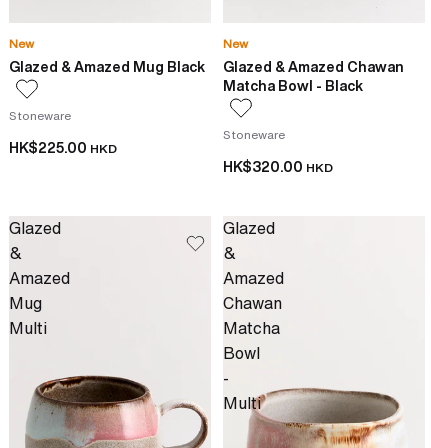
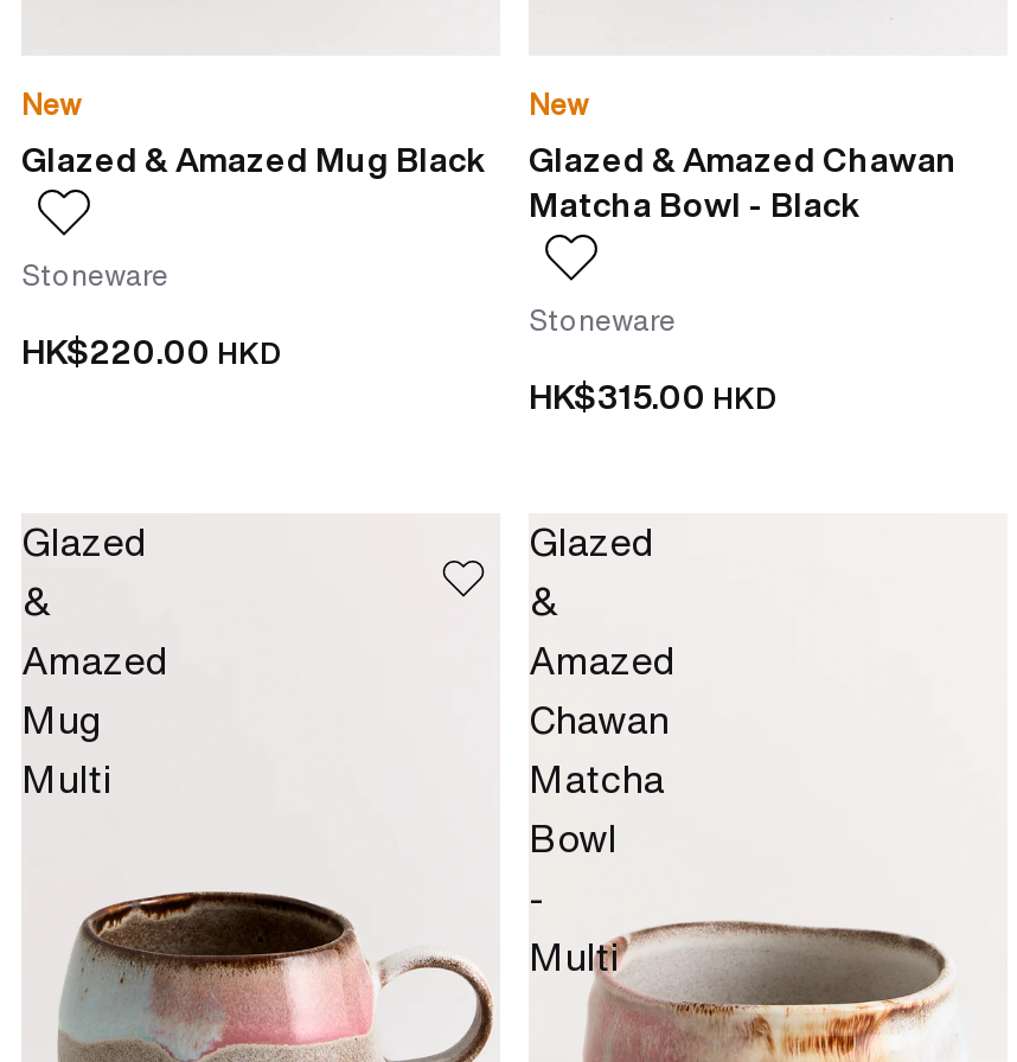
[9,137,117,158] HK$225.00 HKD -> [21,325,282,375] HK$220.00 HKD
[223,156,333,177] HK$320.00 HKD -> [529,370,778,420] HK$315.00 HKD

